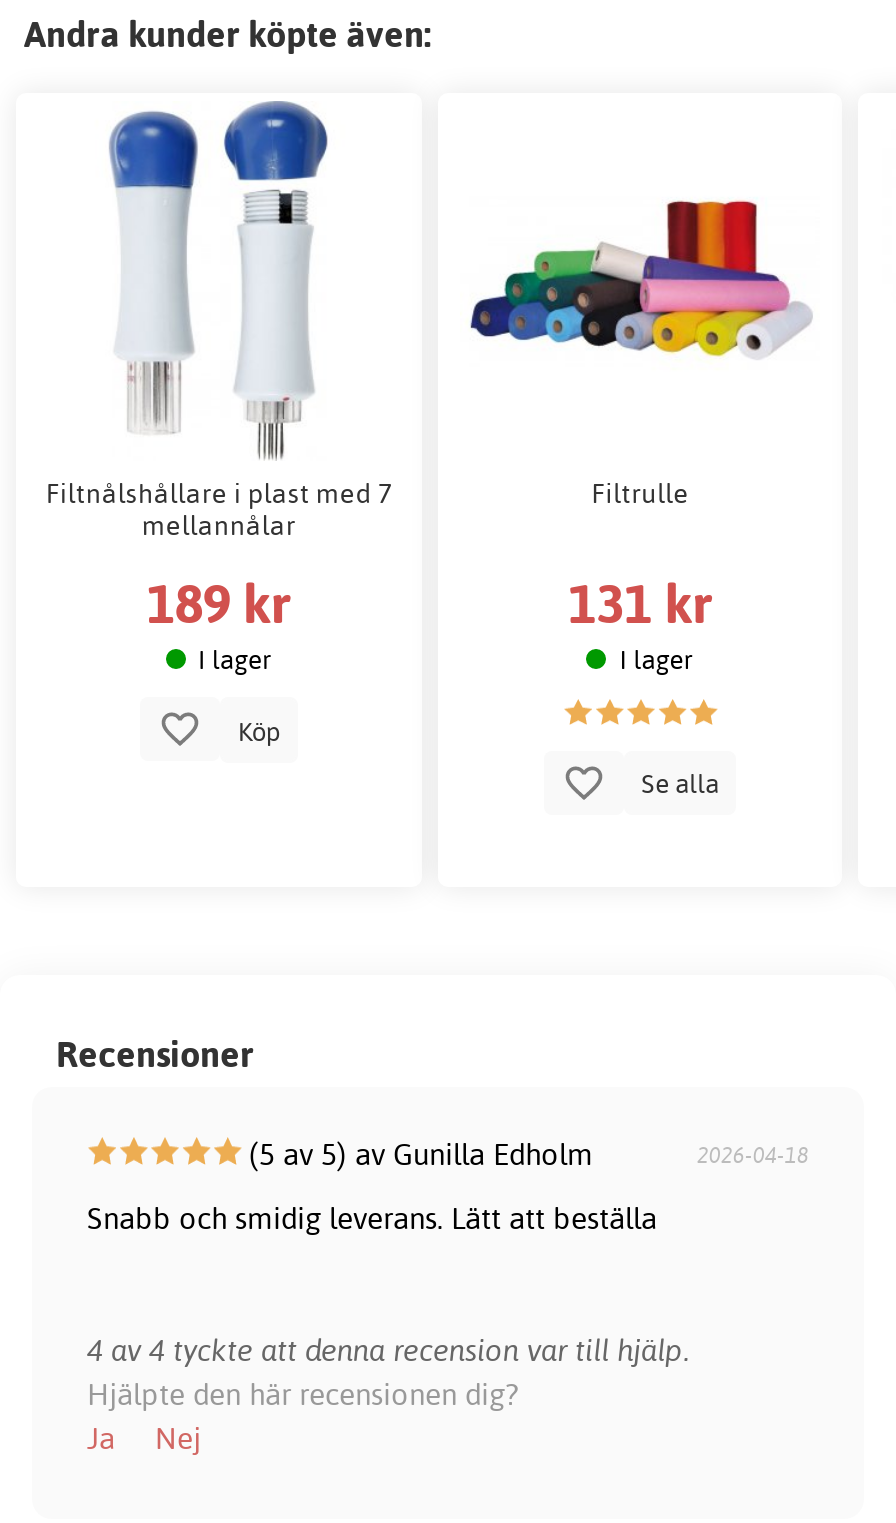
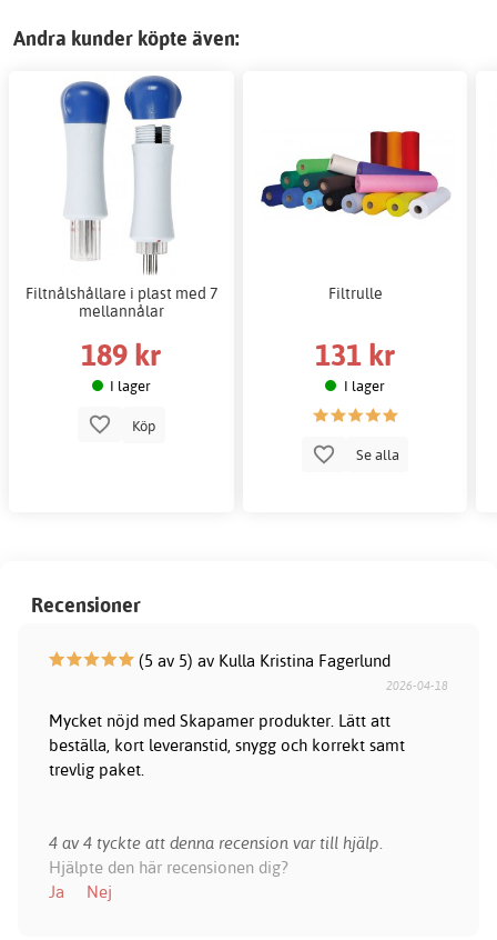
[241,1135,593,1173] (5 av 5) av Gunilla Edholm -> [134,650,390,671] (5 av 5) av Kulla Kristina Fagerlund
[87,1199,657,1237] Snabb och smidig leverans. Lätt att beställa -> [48,710,404,780] Mycket nöjd med Skapamer produkter. Lätt att | beställa, kort leveranstid, snygg och korrekt samt | trevlig paket.

